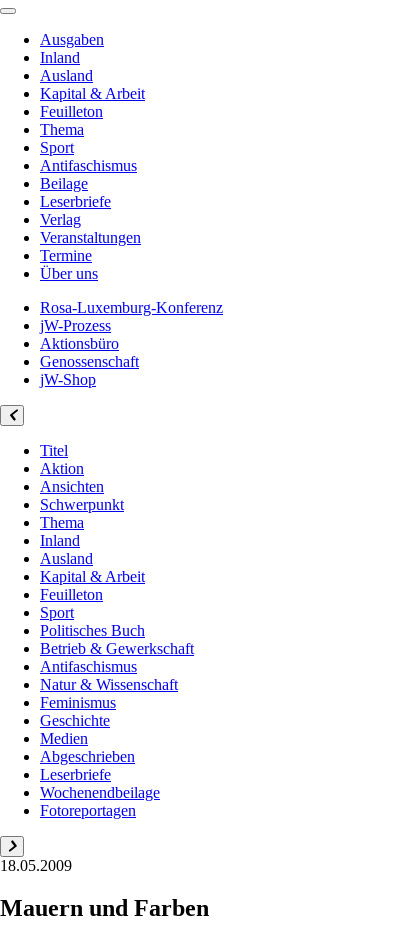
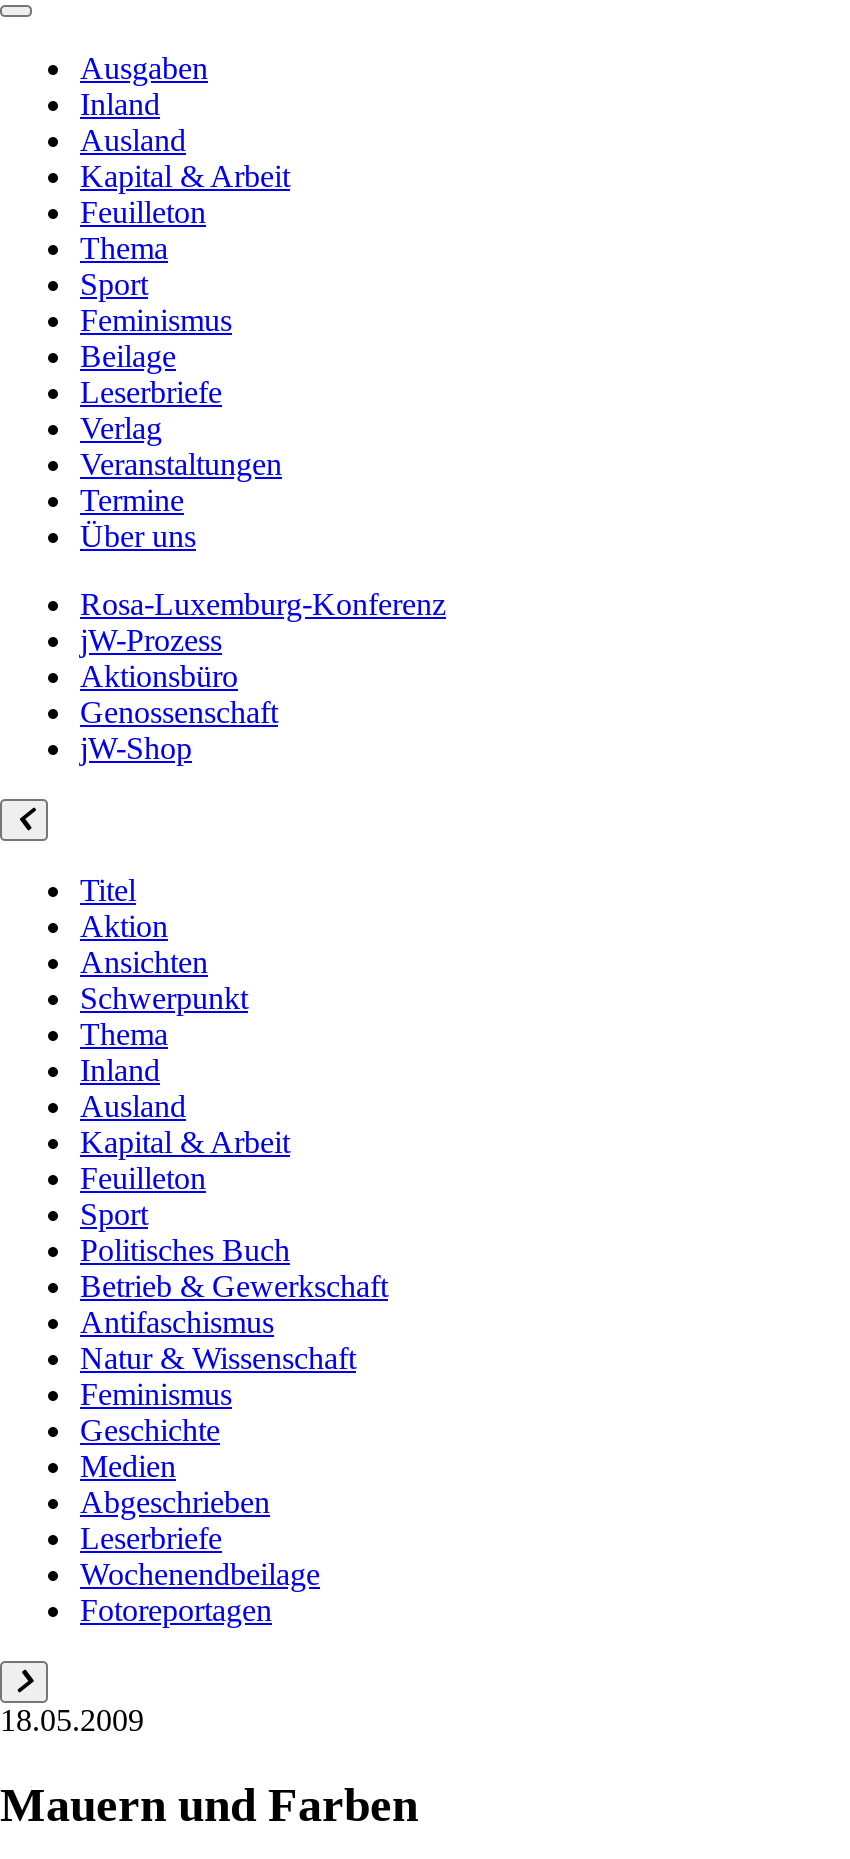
[40,157,137,174] Antifaschismus -> [80,303,232,337] Feminismus

